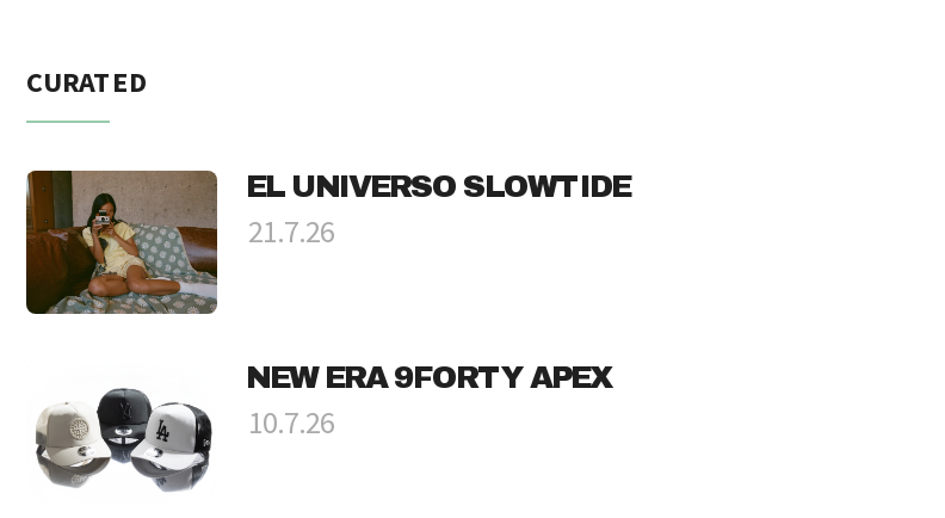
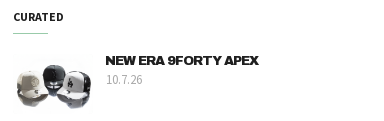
[24,168,630,316] [image] | EL UNIVERSO SLOWTIDE | 21.7.26 -> none

